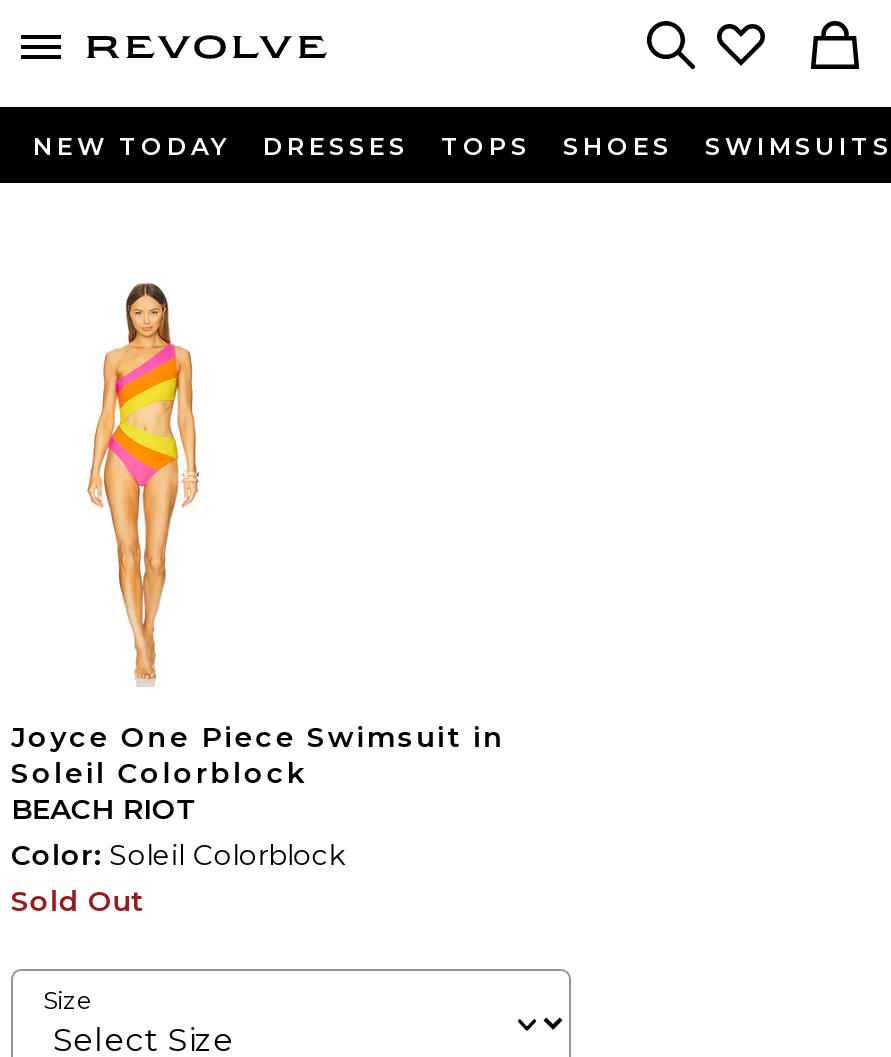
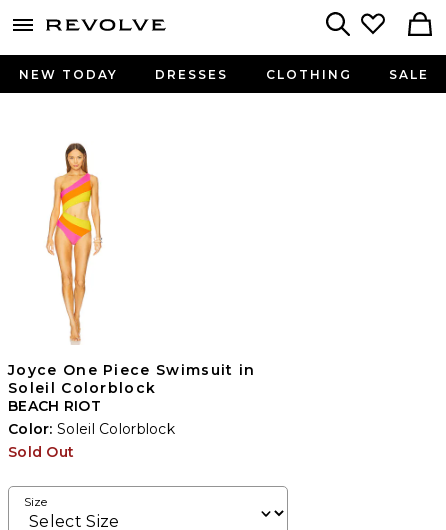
[441,131,891,161] TOPS | SHOES | SWIMSUITS -> [266,67,429,82] CLOTHING | SALE

